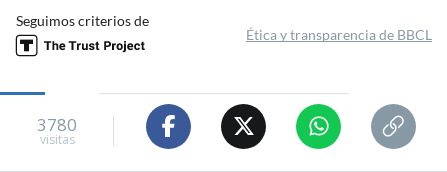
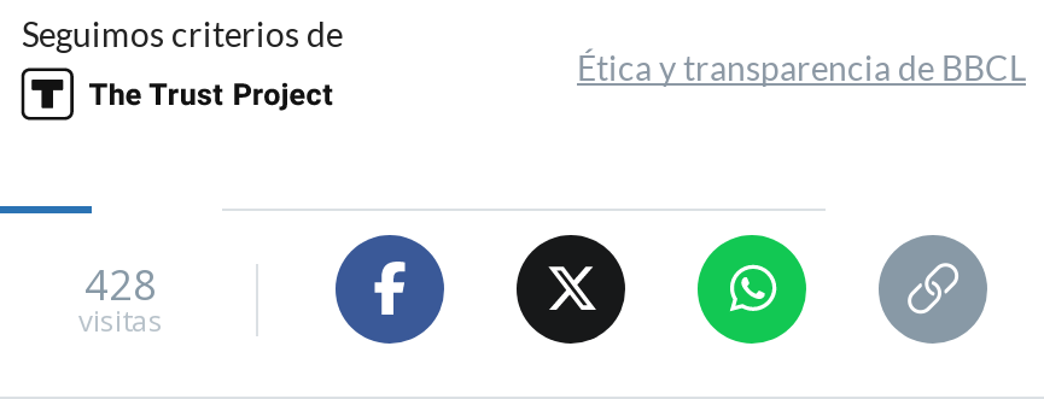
[37,113,77,136] 3780 -> [84,257,157,313] 428

